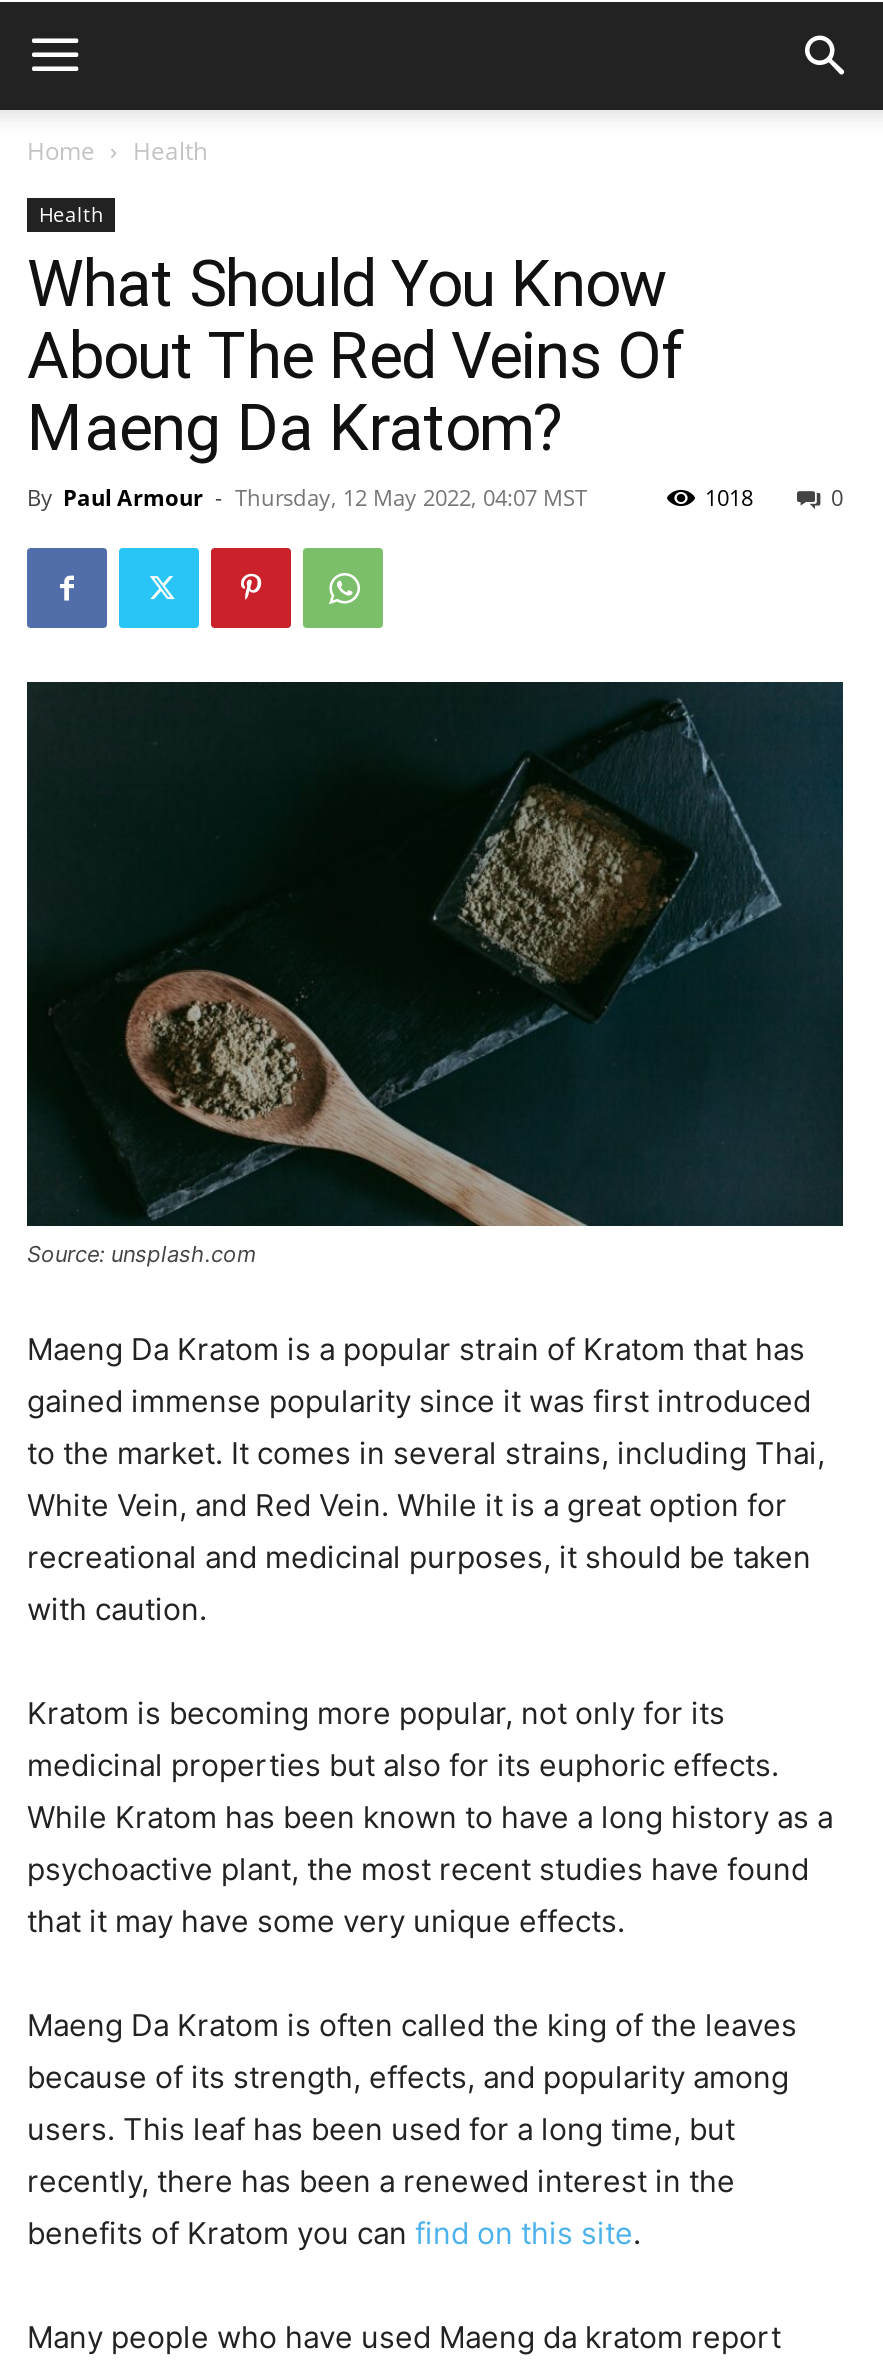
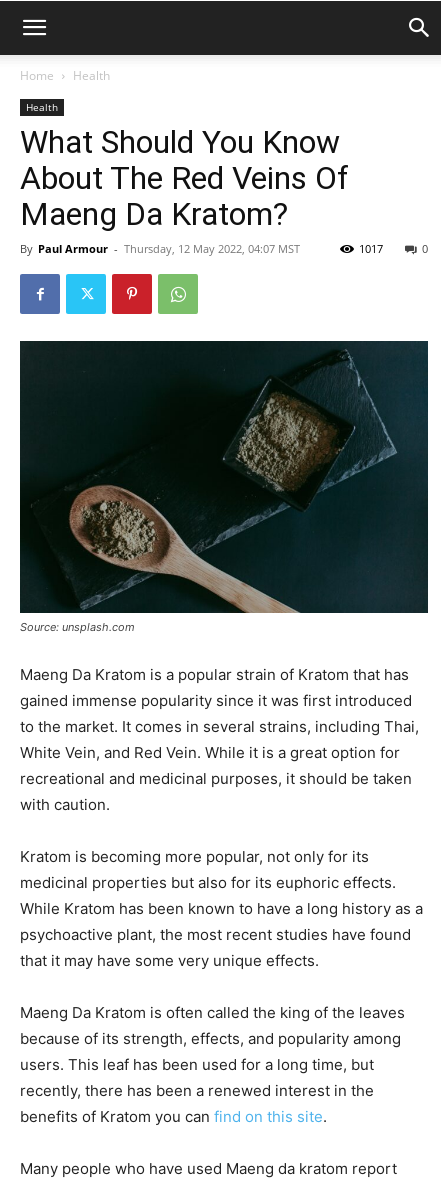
[705,482,753,512] 1018 -> [359,241,383,256] 1017

